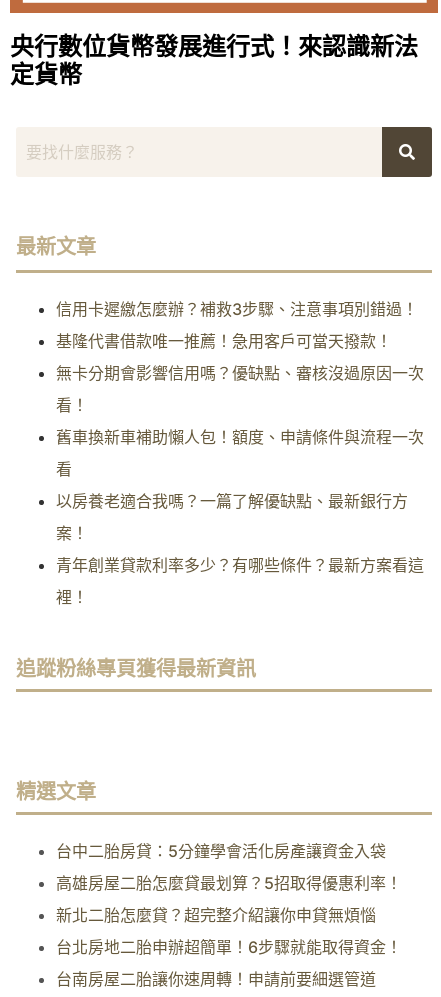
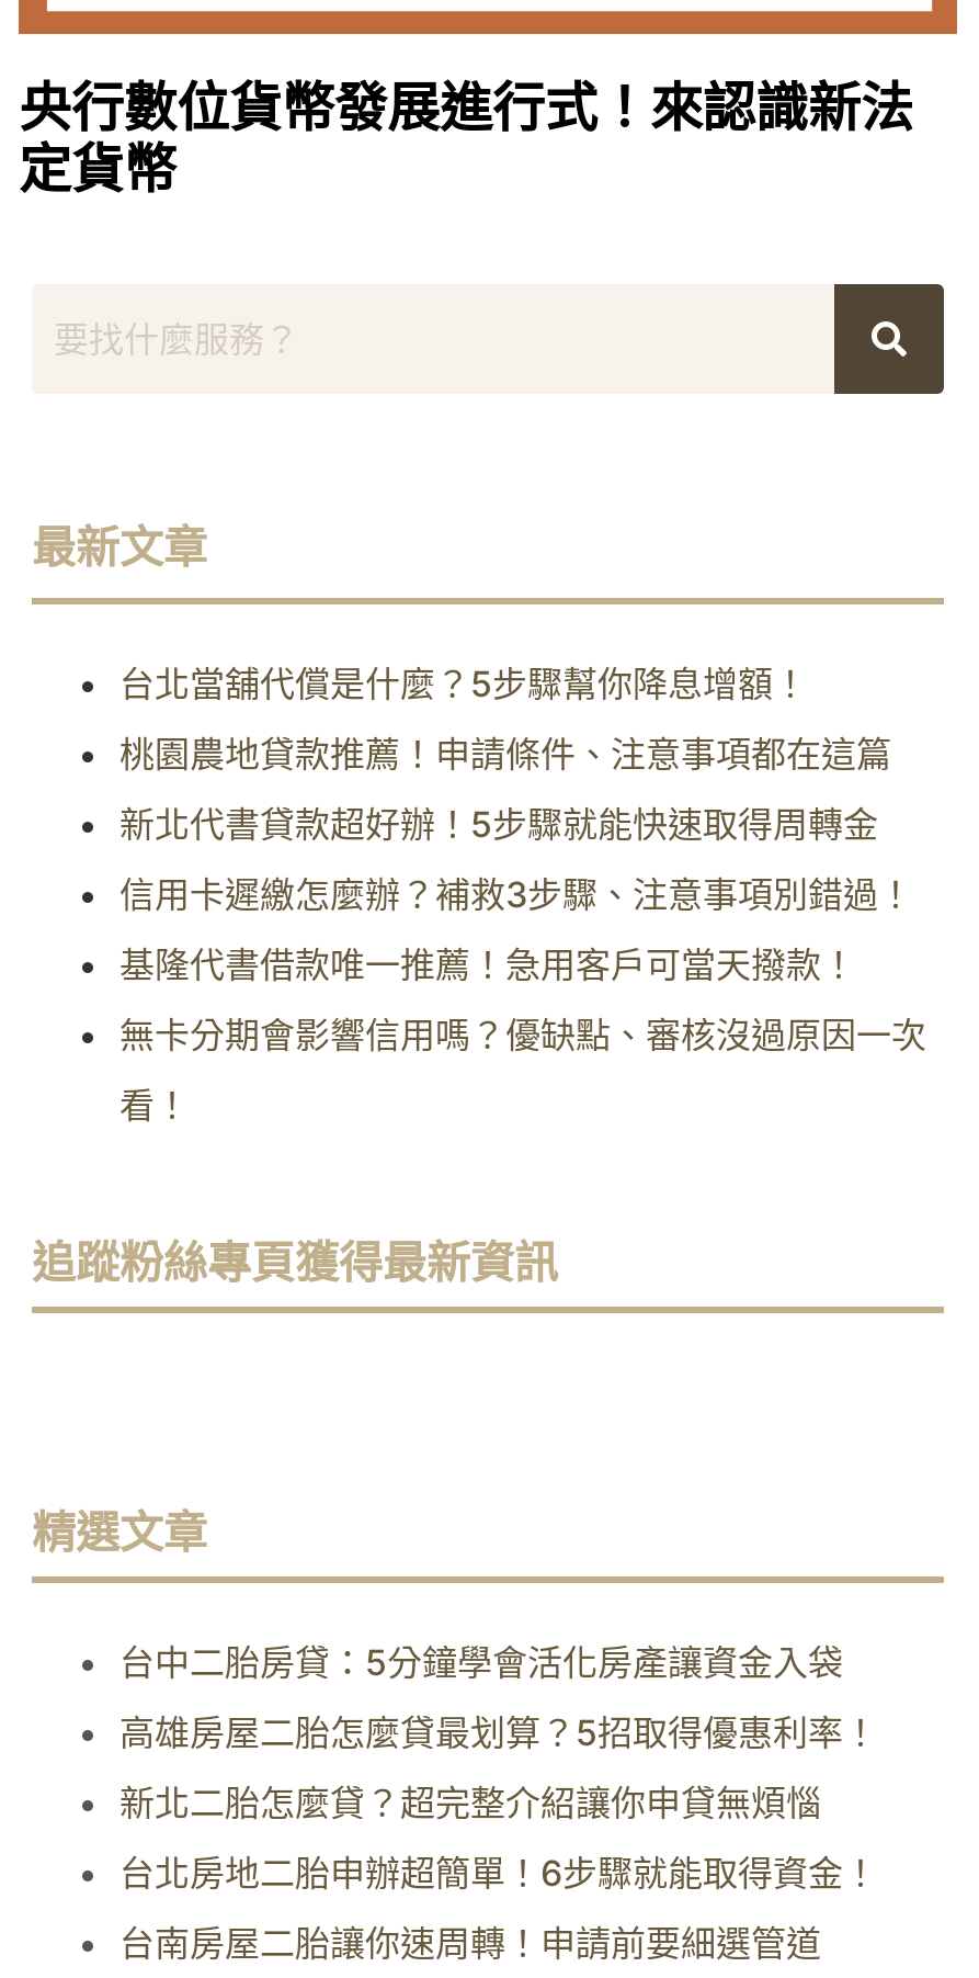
none -> [119,661,891,846] 台北當舖代償是什麼？5步驟幫你降息增額！ | 桃園農地貸款推薦！申請條件、注意事項都在這篇 | 新北代書貸款超好辦！5步驟就能快速取得周轉金
moved [56,299,424,415] -> [119,872,926,1126]: 信用卡遲繳怎麼辦？補救3步驟、注意事項別錯過！ | 基隆代書借款唯一推薦！急用客戶可當天撥款！ | 無卡分期會影響信用嗎？優缺點、審核沒過原因一次 | 看！
[56,427,424,607] 舊車換新車補助懶人包！額度、申請條件與流程一次 | 看 | 以房養老適合我嗎？一篇了解優缺點、最新銀行方 | 案！ | 青年創業貸款利率多少？有哪些條件？最新方案看這 | 裡！ -> none

